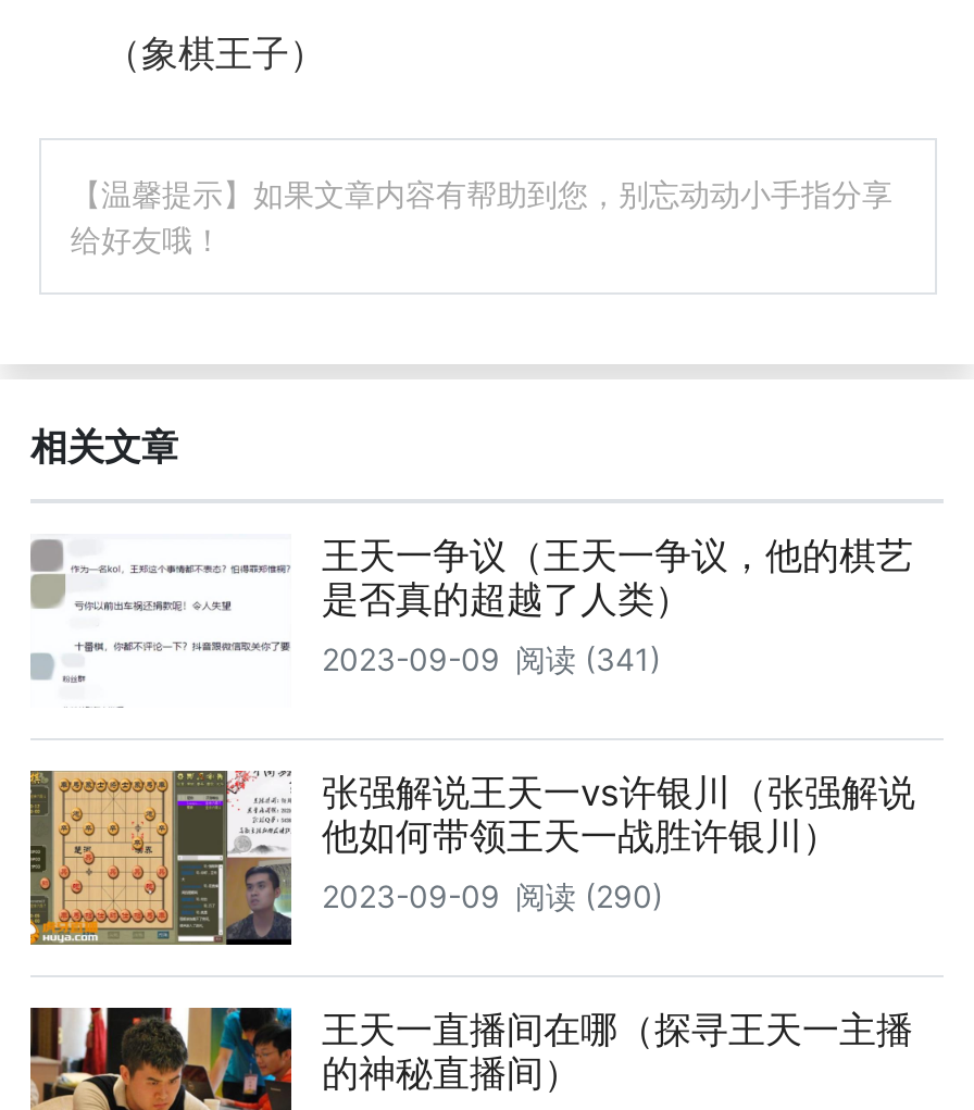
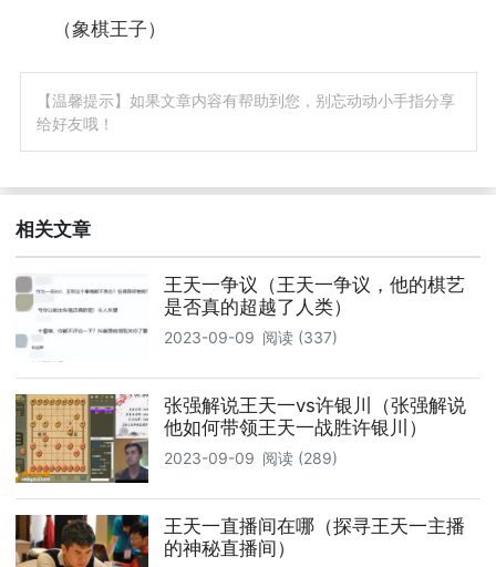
[322,640,661,677] 2023-09-09 阅读 (341) -> [164,327,338,346] 2023-09-09 阅读 (337)
[322,877,663,914] 2023-09-09 阅读 (290) -> [164,448,338,467] 2023-09-09 阅读 (289)

